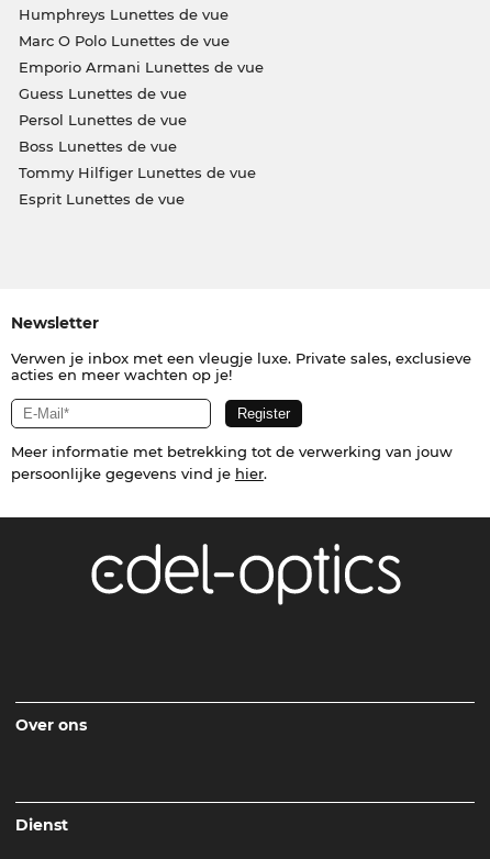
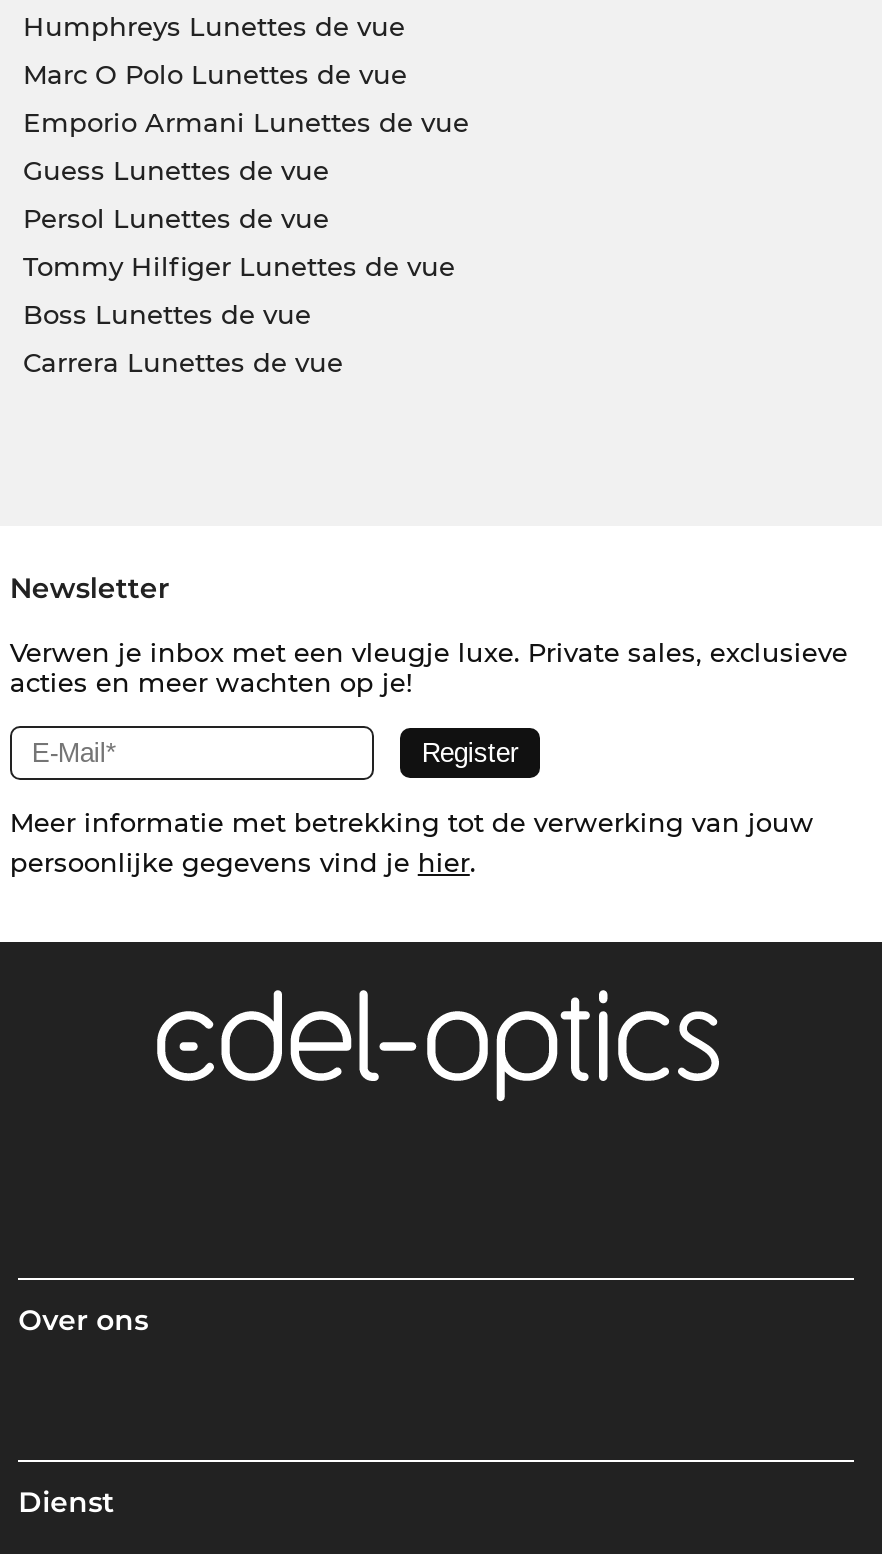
moved [18,137,176,155] -> [23,297,311,329]: Boss Lunettes de vue
moved [18,163,255,181] -> [23,249,455,281]: Tommy Hilfiger Lunettes de vue
[18,190,184,207] Esprit Lunettes de vue -> [23,345,343,377] Carrera Lunettes de vue

